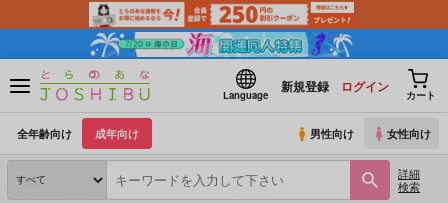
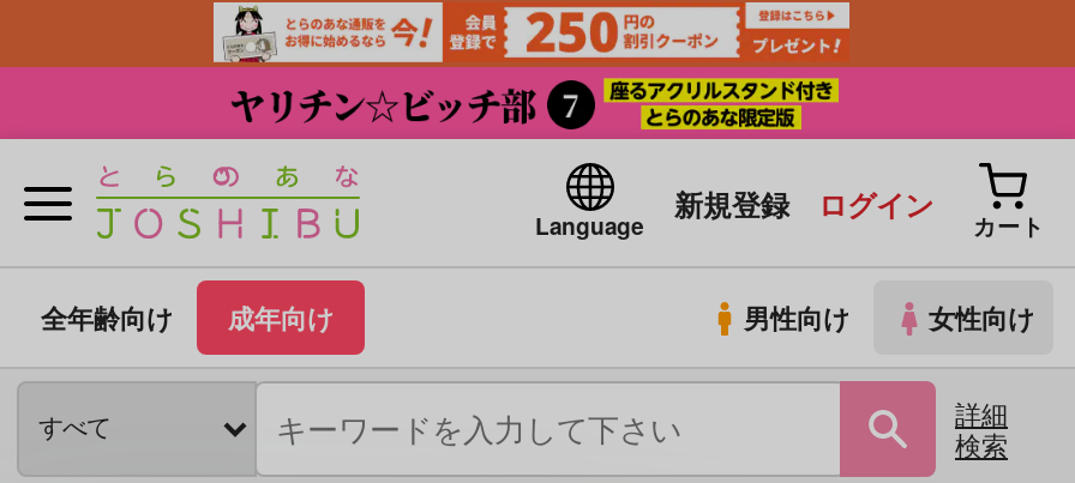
[3,28,445,60] [image] -> [7,65,1068,141] [image]

